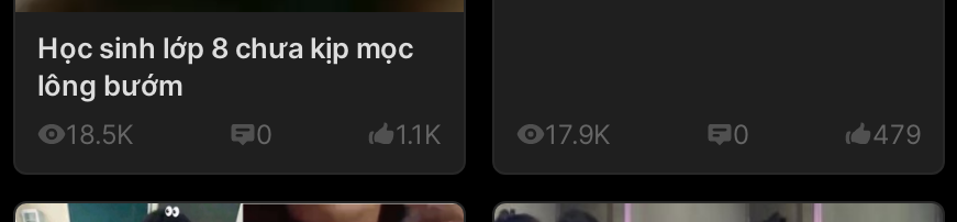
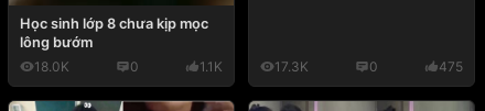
[66,118,134,151] 18.5K -> [34,59,69,75] 18.0K
[545,118,611,151] 17.9K -> [274,59,309,75] 17.3K
[872,118,921,151] 479 -> [439,59,463,75] 475

